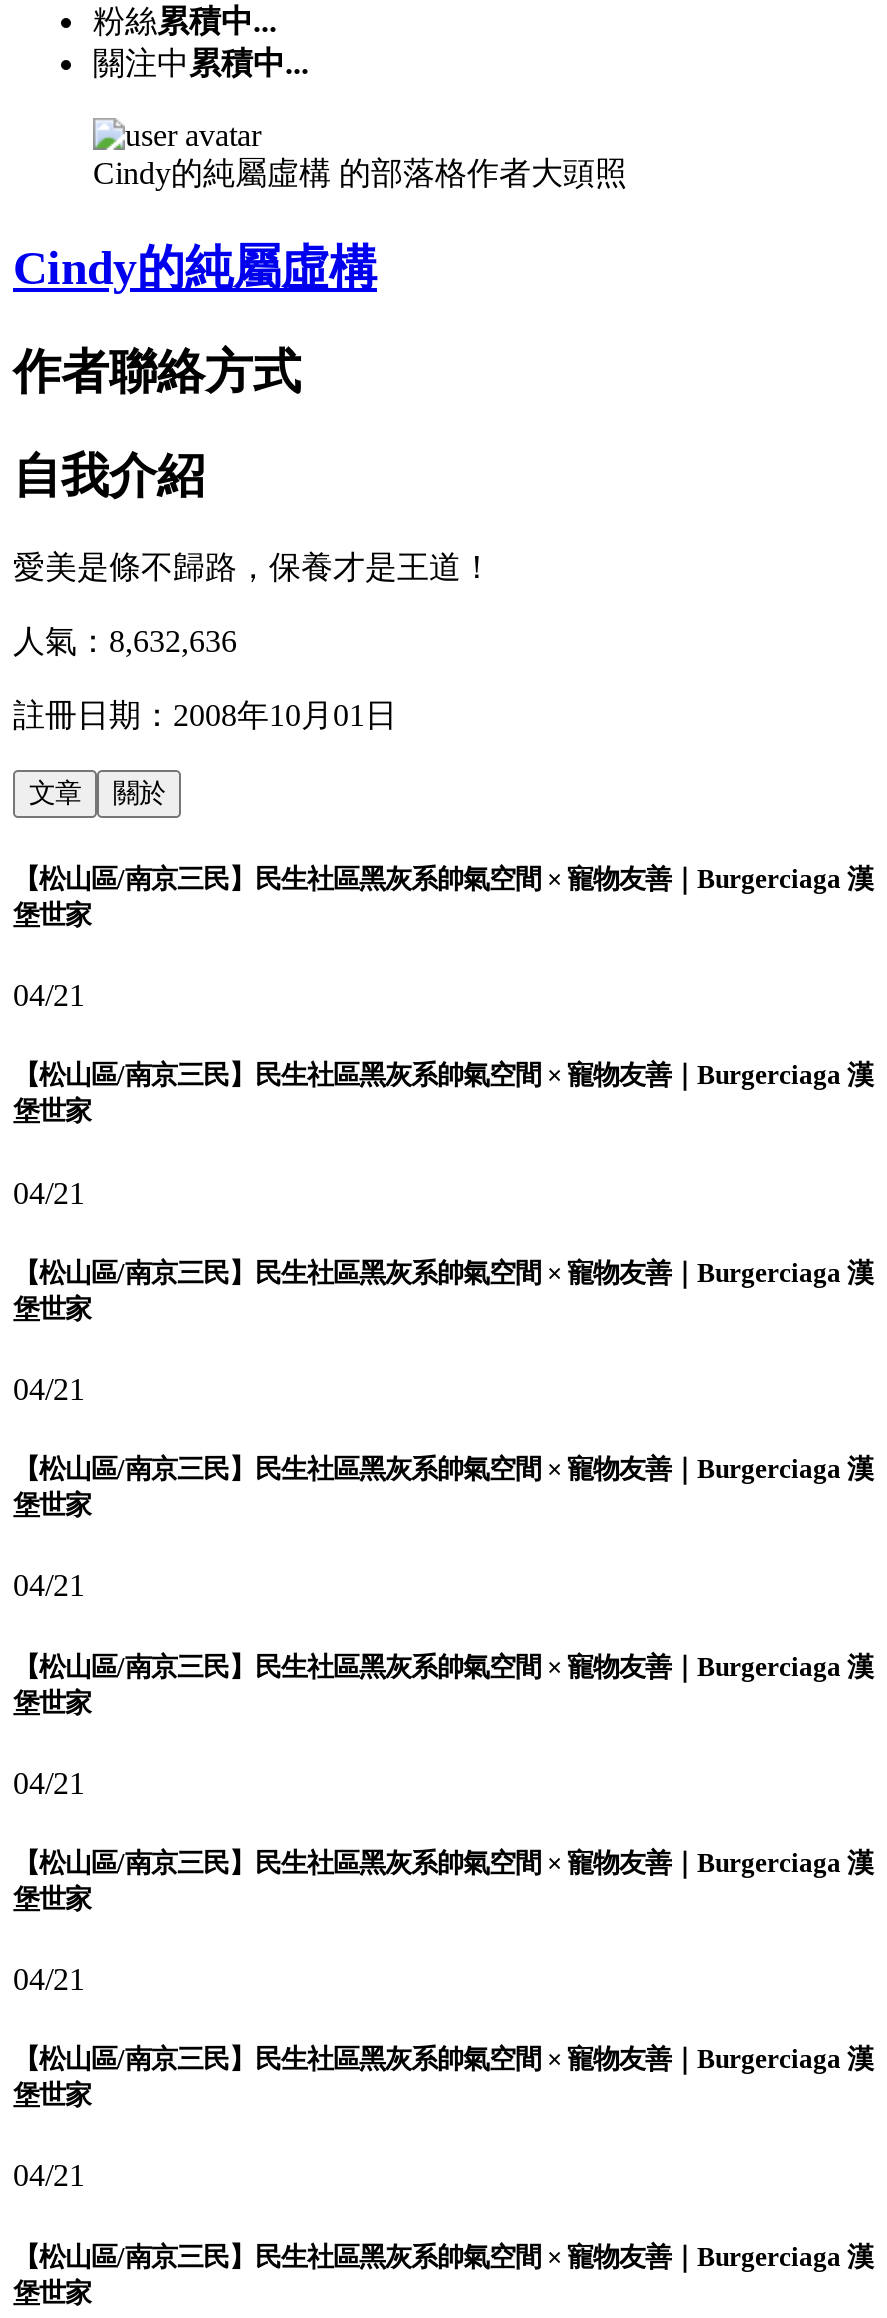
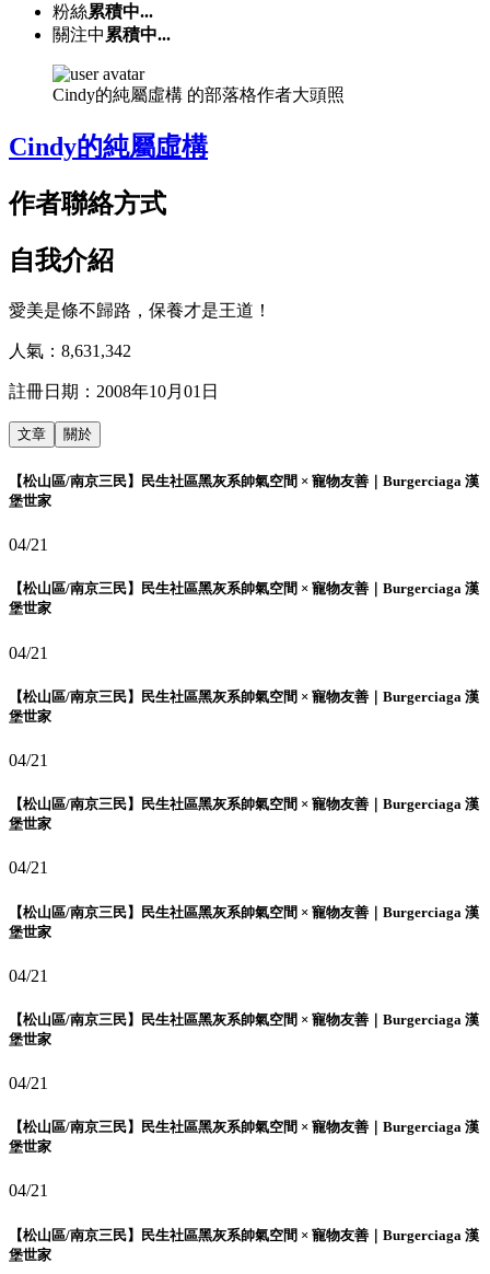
[13,624,237,658] 人氣：8,632,636 -> [9,341,131,360] 人氣：8,631,342

